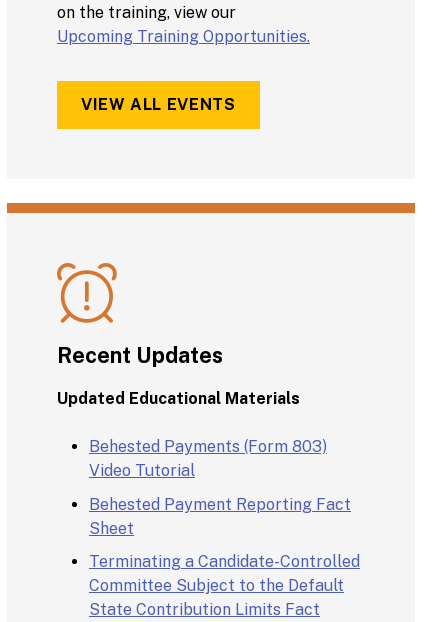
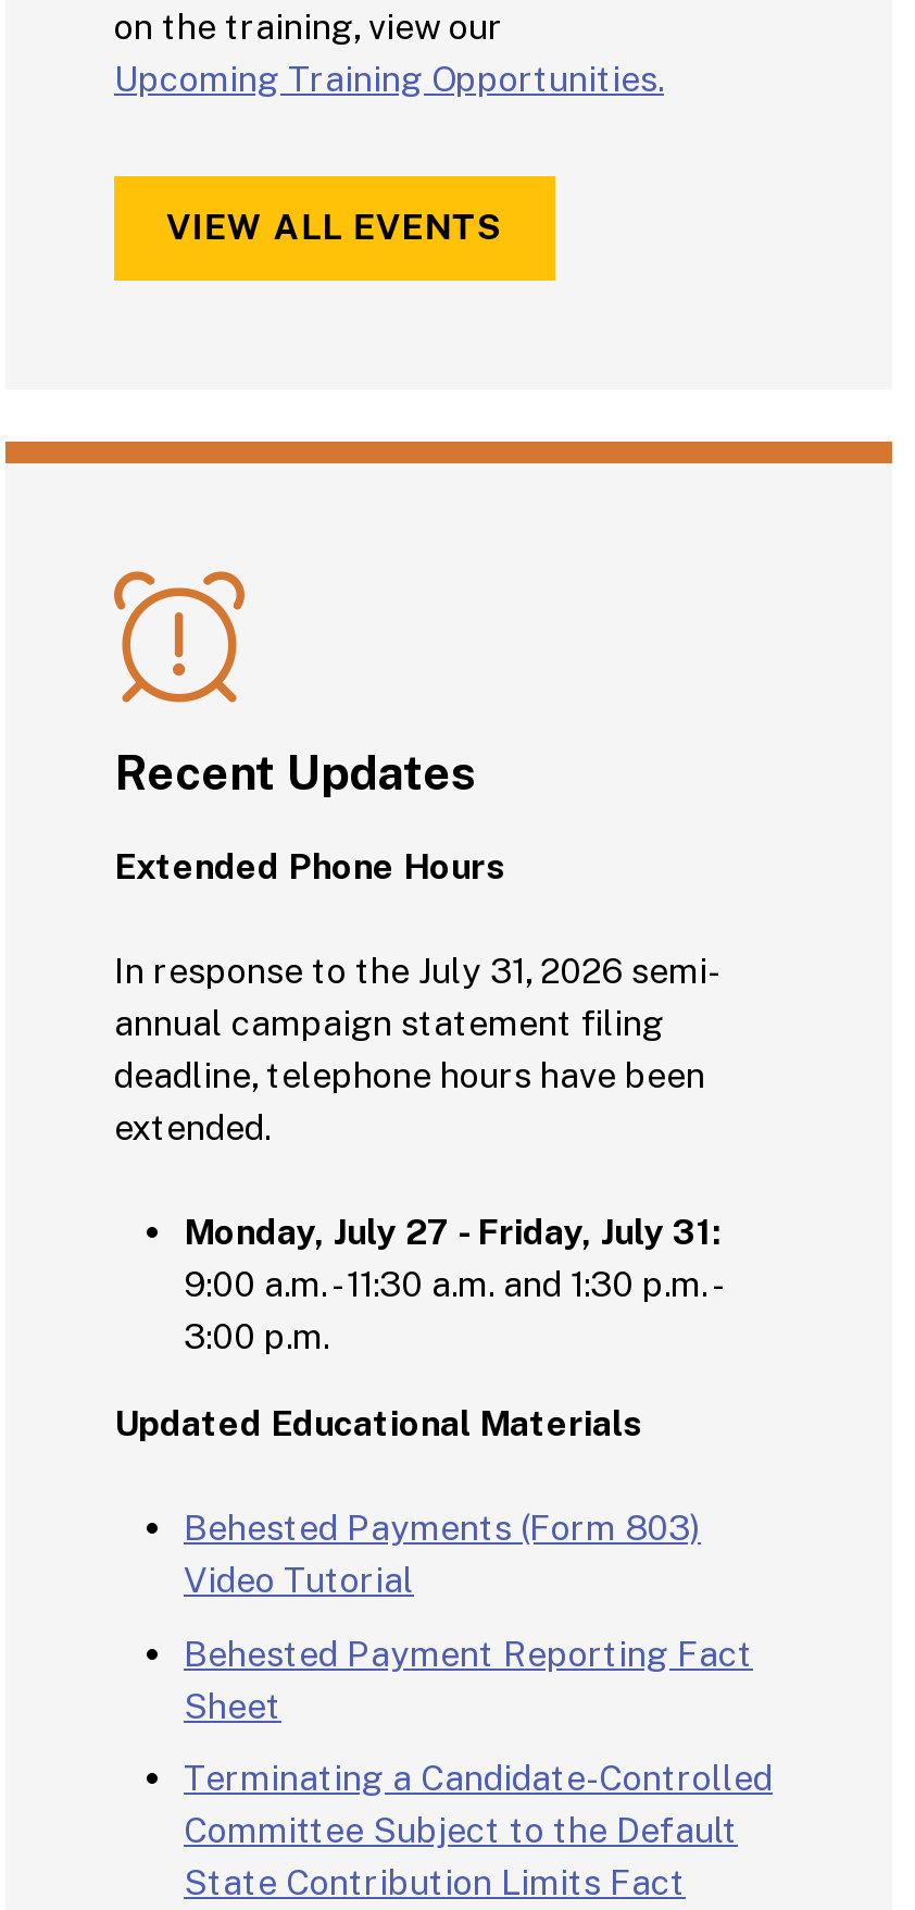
none -> [114,846,720,1357] Extended Phone Hours | In response to the July 31, 2026 semi- | annual campaign statement filing | deadline, telephone hours have been | extended. | Monday, July 27 - Friday, July 31: | 9:00 a.m. - 11:30 a.m. and 1:30 p.m. - | 3:00 p.m.

